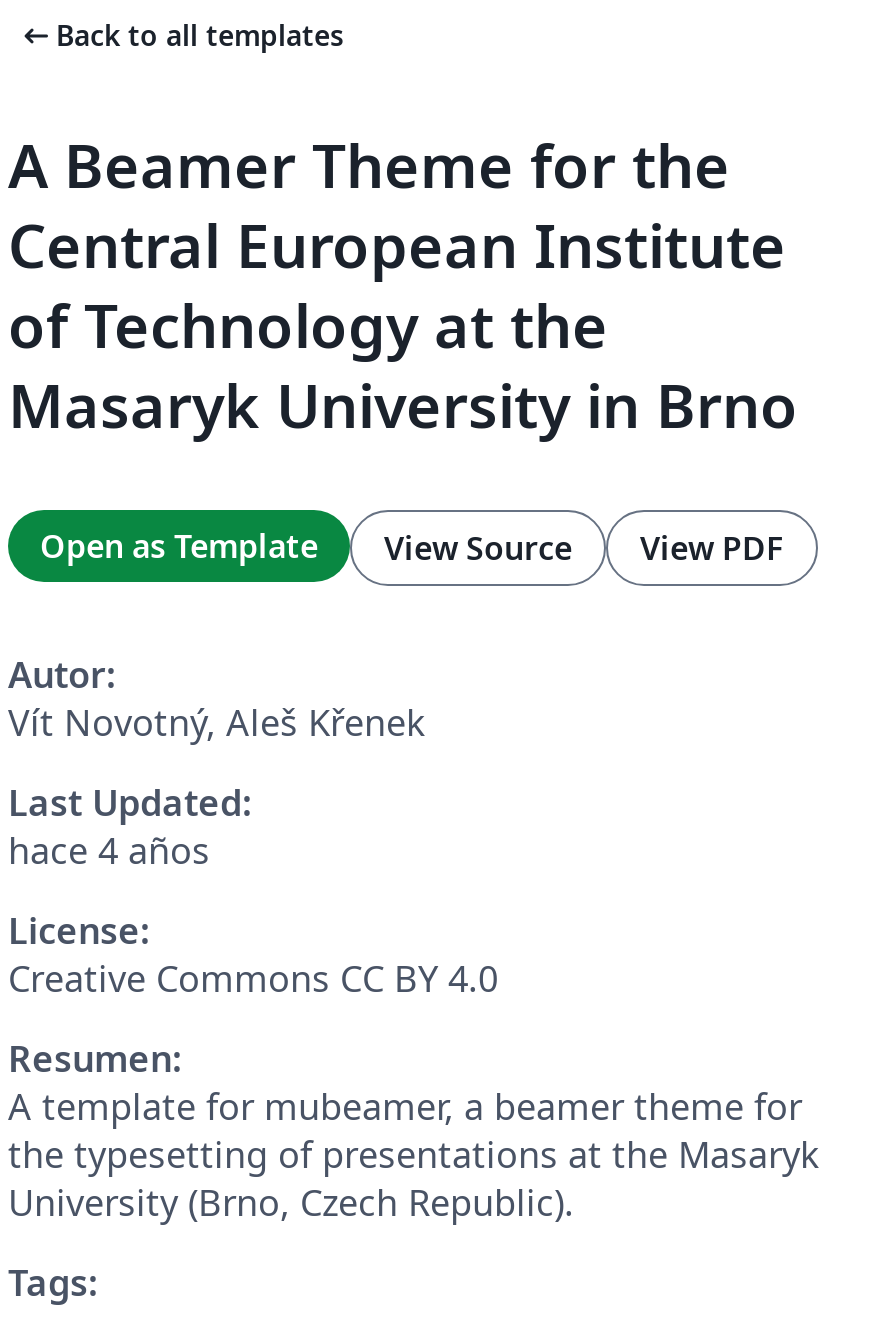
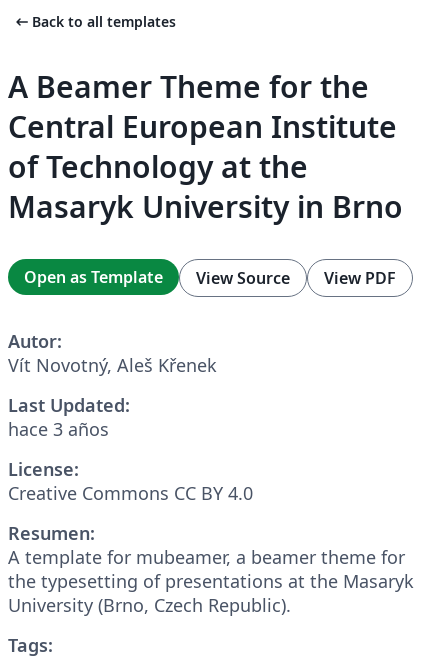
[8,825,210,873] hace 4 años -> [8,417,109,441] hace 3 años

